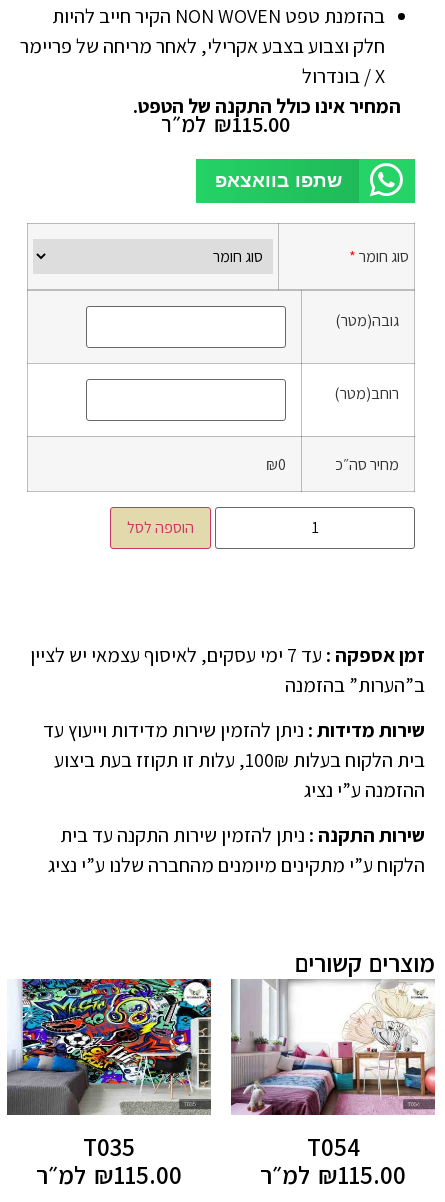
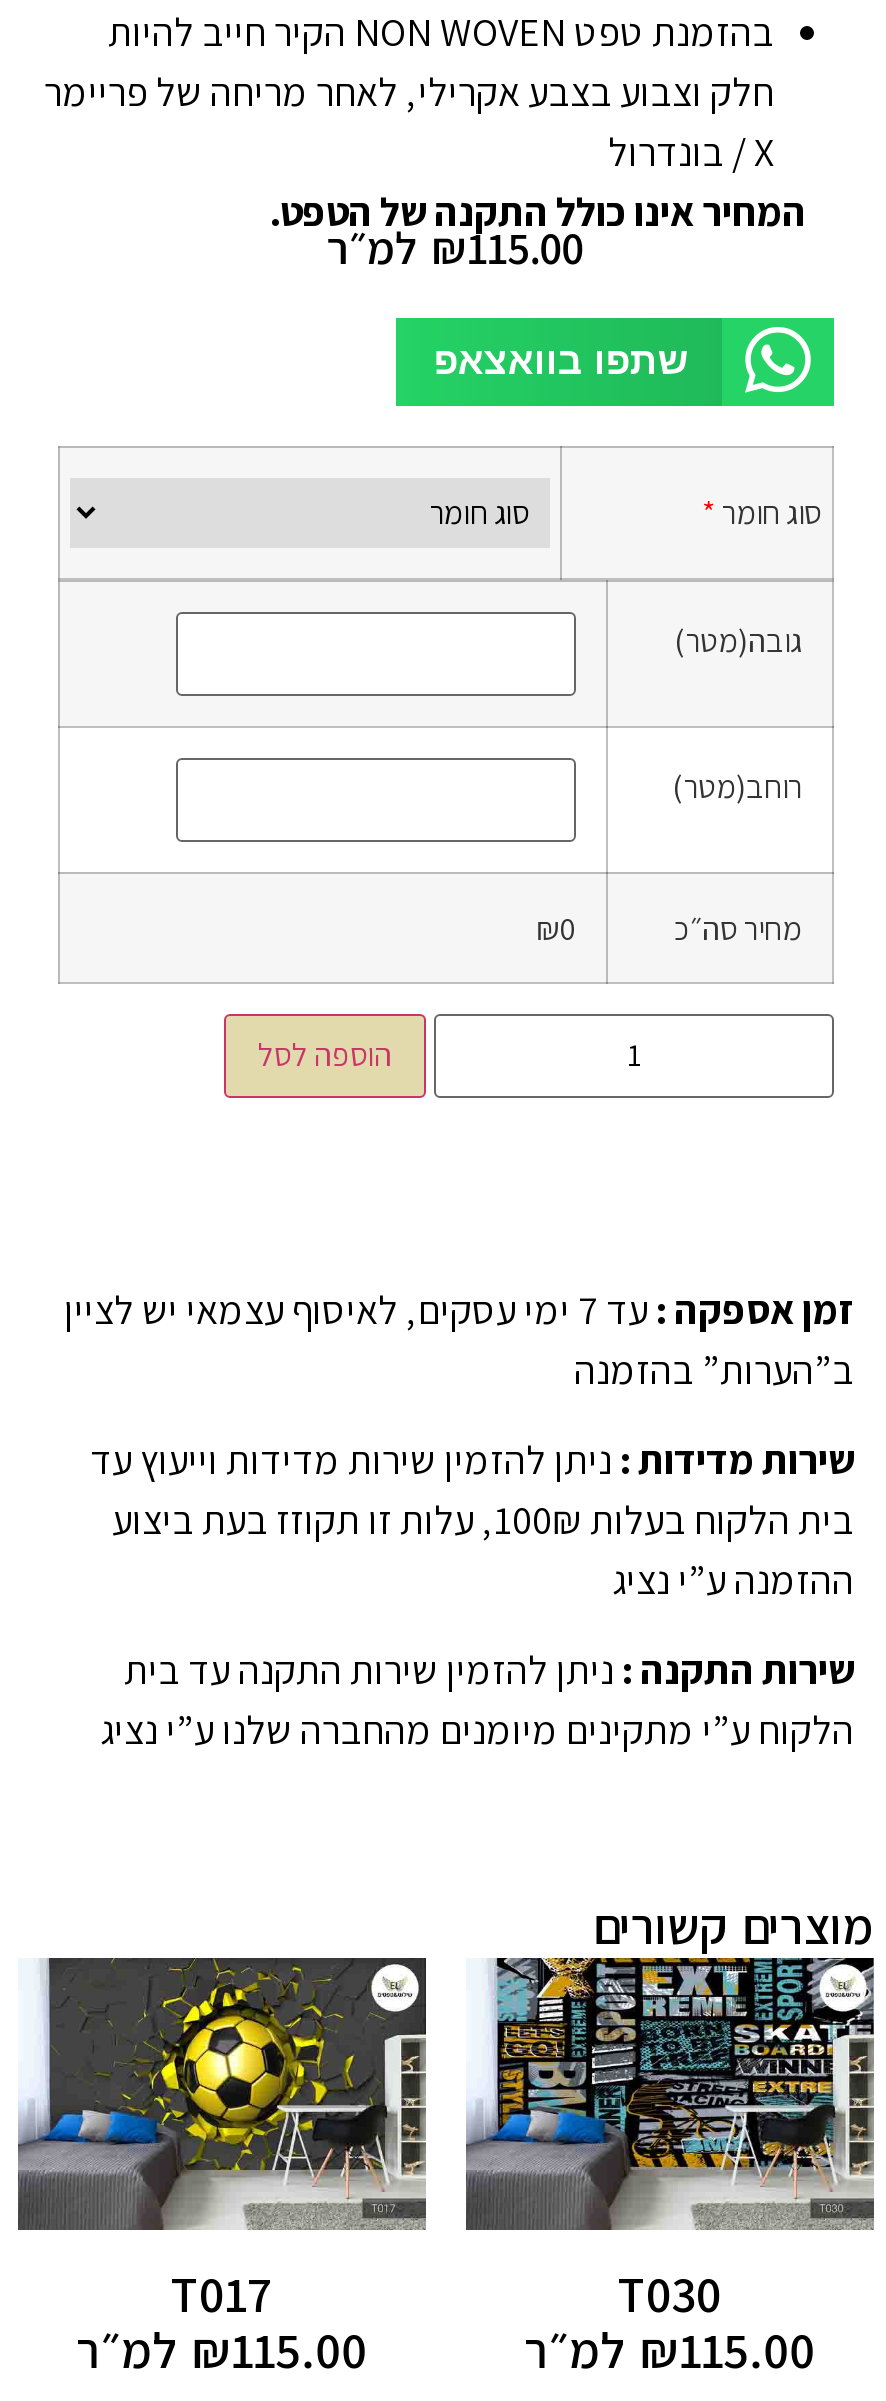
[22,978,212,1085] [image] -> [48,1956,426,2172] [image]
[230,978,435,1163] [image] | T054 -> [464,1956,876,2326] [image] | T030
[83,1130,135,1163] T035 -> [171,2260,273,2326] T017

